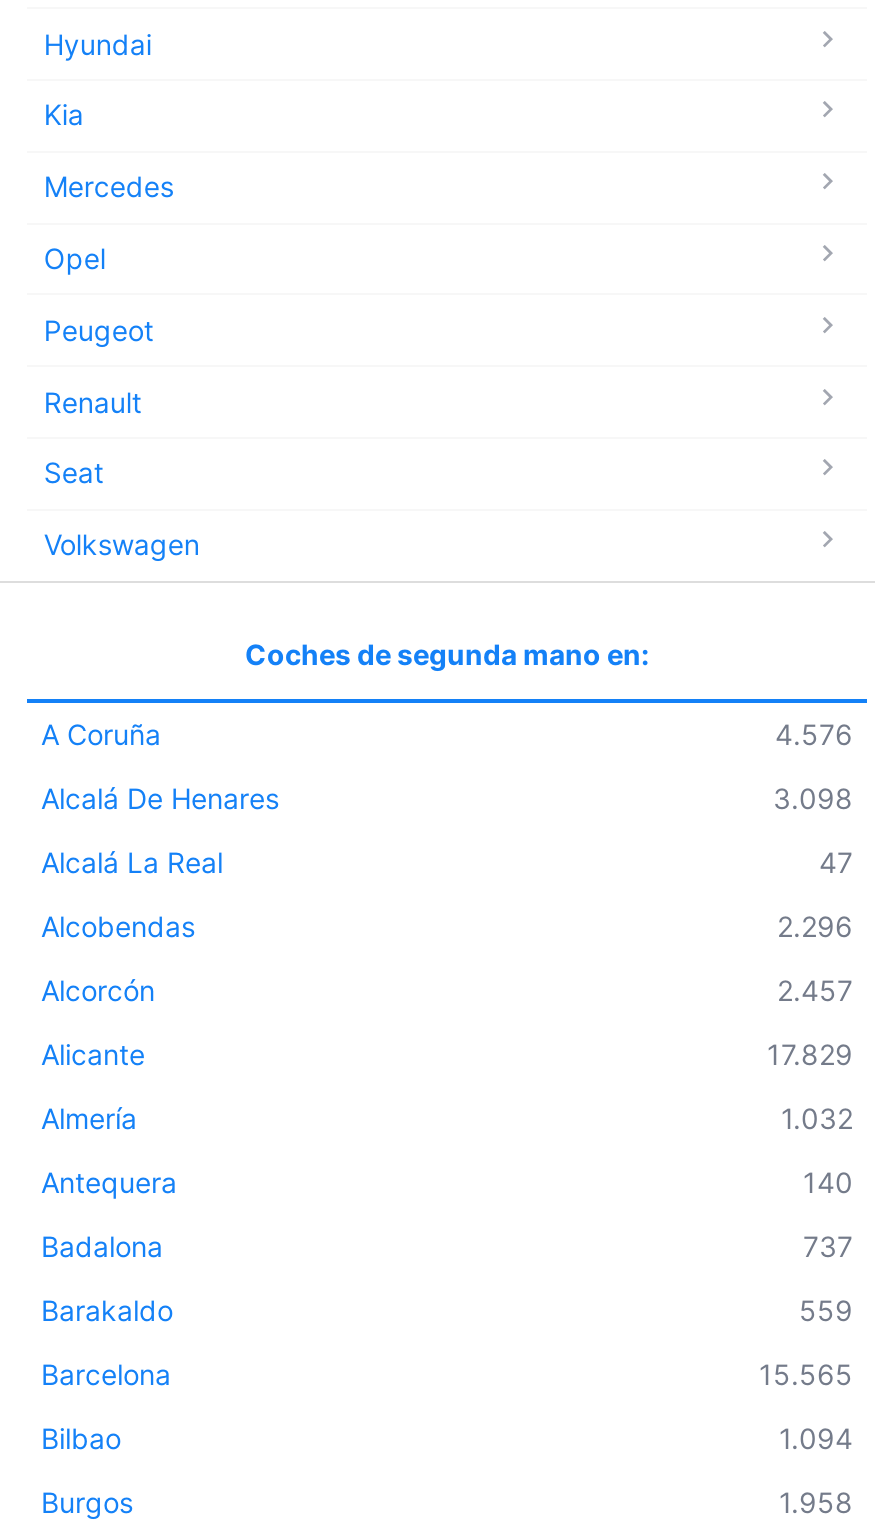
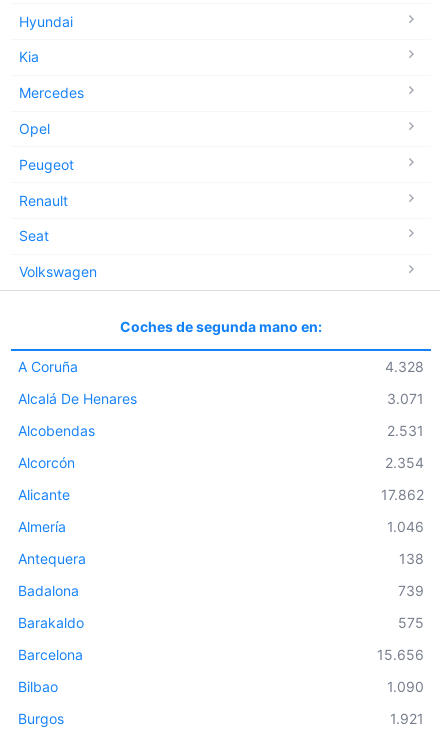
[775,716,853,750] 4.576 -> [385,358,424,375] 4.328
[41,780,853,878] 3.098 | Alcalá La Real | 47 -> [387,390,424,407] 3.071
[777,908,853,942] 2.296 -> [387,422,424,439] 2.531
[777,972,853,1006] 2.457 -> [385,454,424,471] 2.354
[767,1036,853,1070] 17.829 -> [381,486,424,503] 17.862
[781,1100,853,1134] 1.032 -> [387,518,424,535] 1.046
[803,1164,853,1198] 140 -> [399,550,424,567] 138
[803,1228,853,1262] 737 -> [398,582,424,599] 739
[799,1292,853,1326] 559 -> [398,614,424,631] 575
[759,1356,853,1390] 15.565 -> [377,646,424,663] 15.656
[779,1420,853,1454] 1.094 -> [387,678,424,695] 1.090
[779,1484,853,1518] 1.958 -> [390,710,424,727] 1.921

